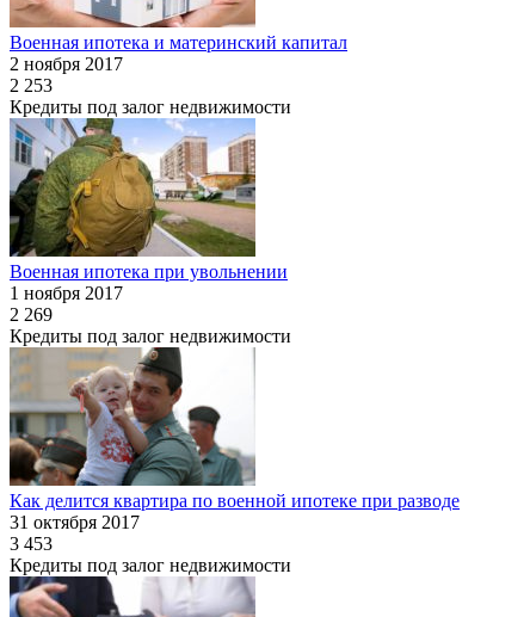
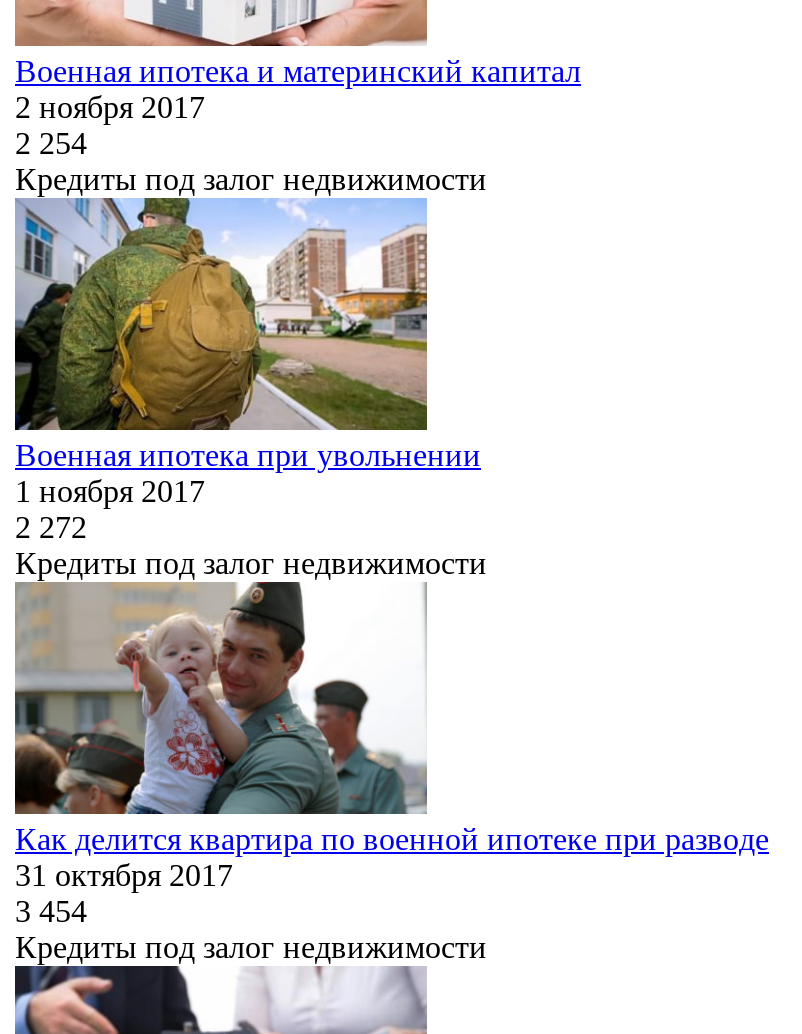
[10,75,53,95] 2 253 -> [15,125,87,159] 2 254
[10,304,53,324] 2 269 -> [15,509,87,543] 2 272
[10,533,53,553] 3 453 -> [15,893,87,927] 3 454

